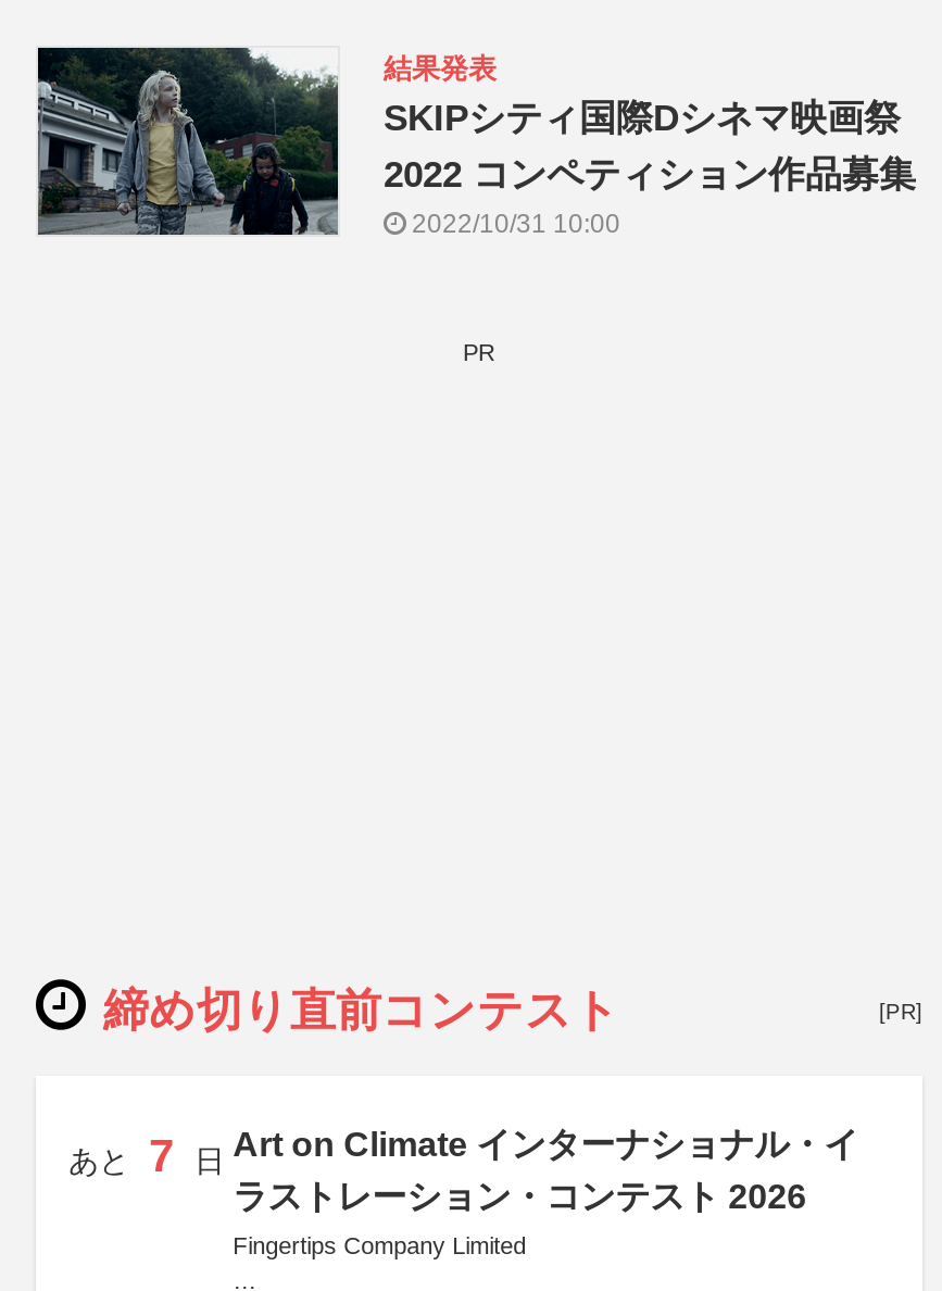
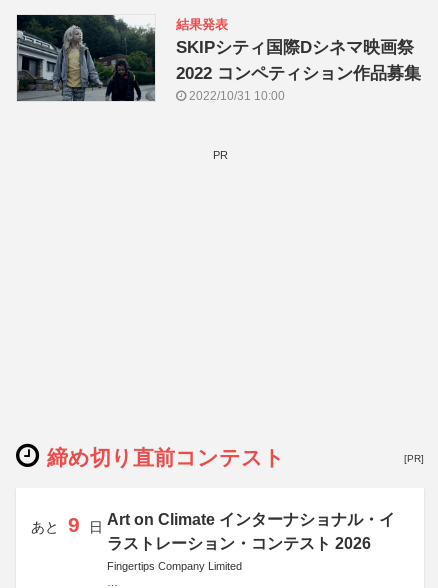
[68,1126,859,1180] あと 7 日 Art on Climate インターナショナル・イ -> [31,511,395,536] あと 9 日 Art on Climate インターナショナル・イ

